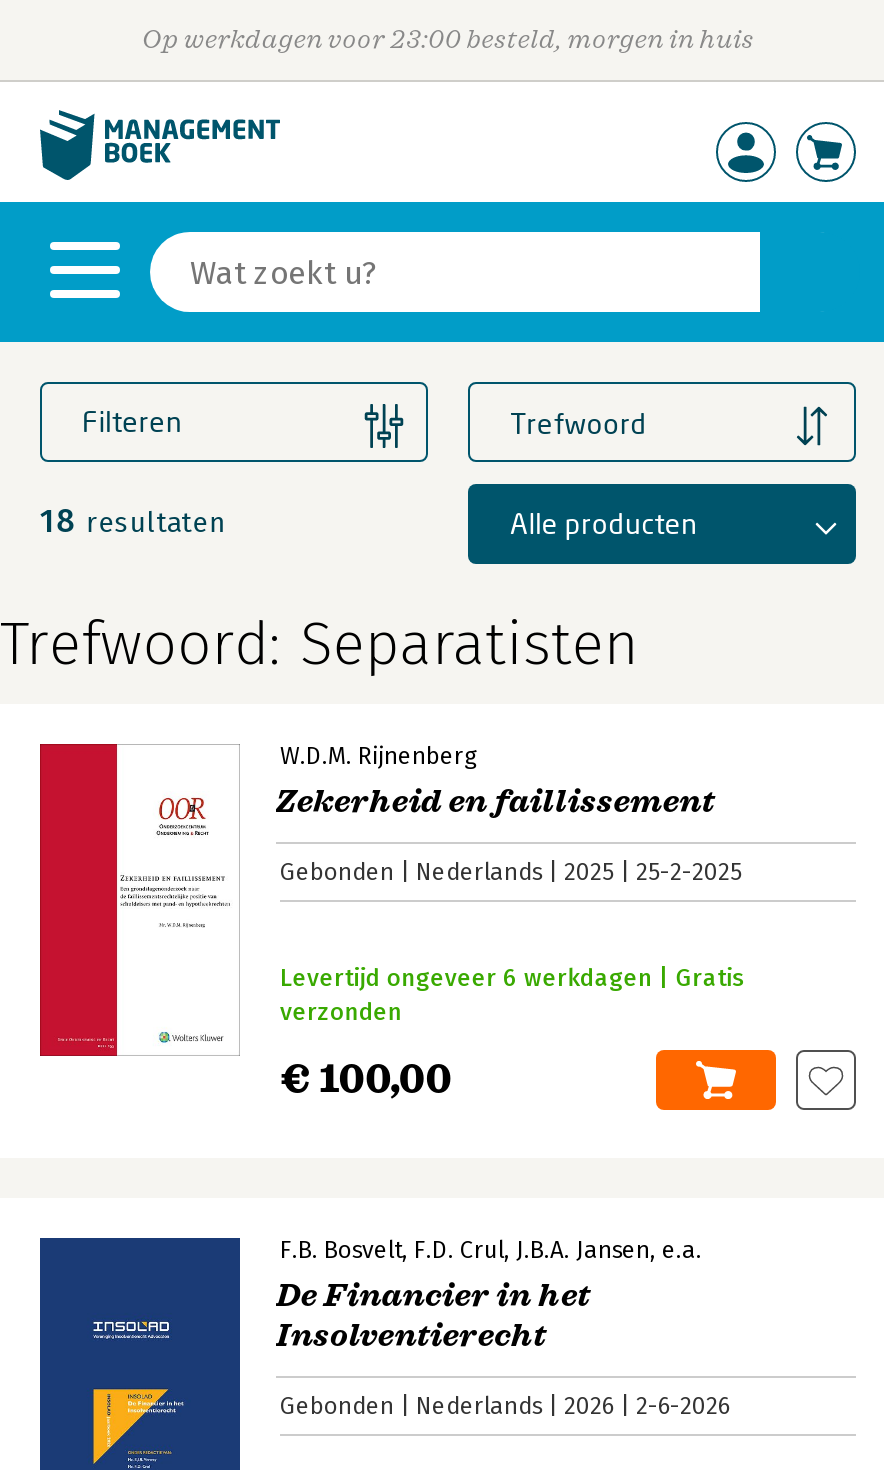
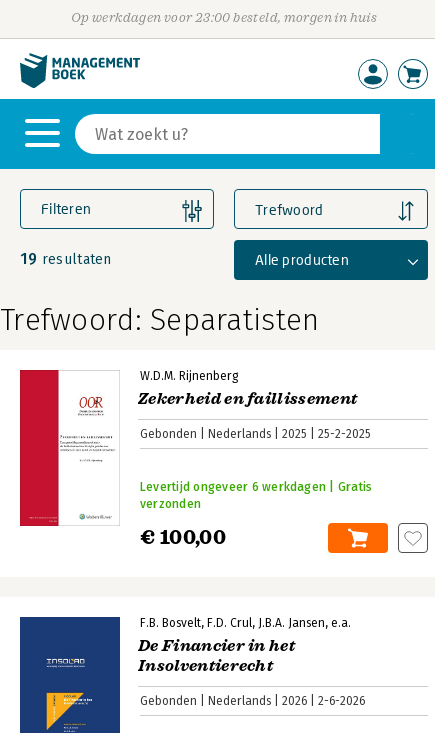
[40,503,225,541] 18 resultaten -> [20,249,112,268] 19 resultaten

